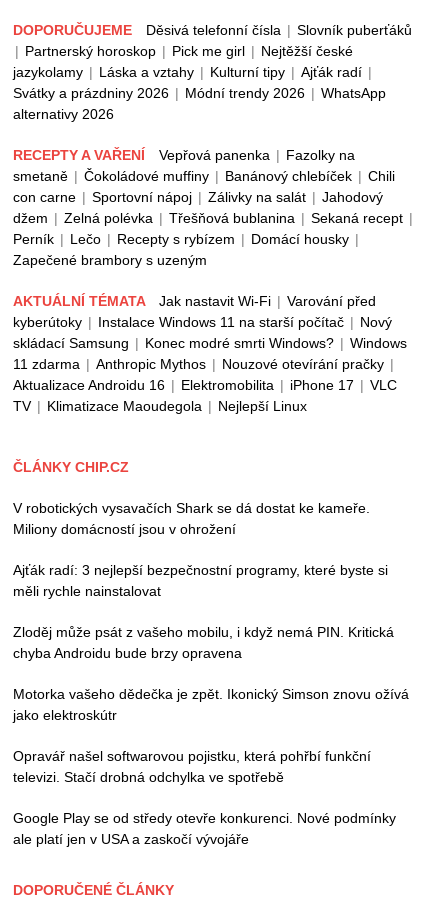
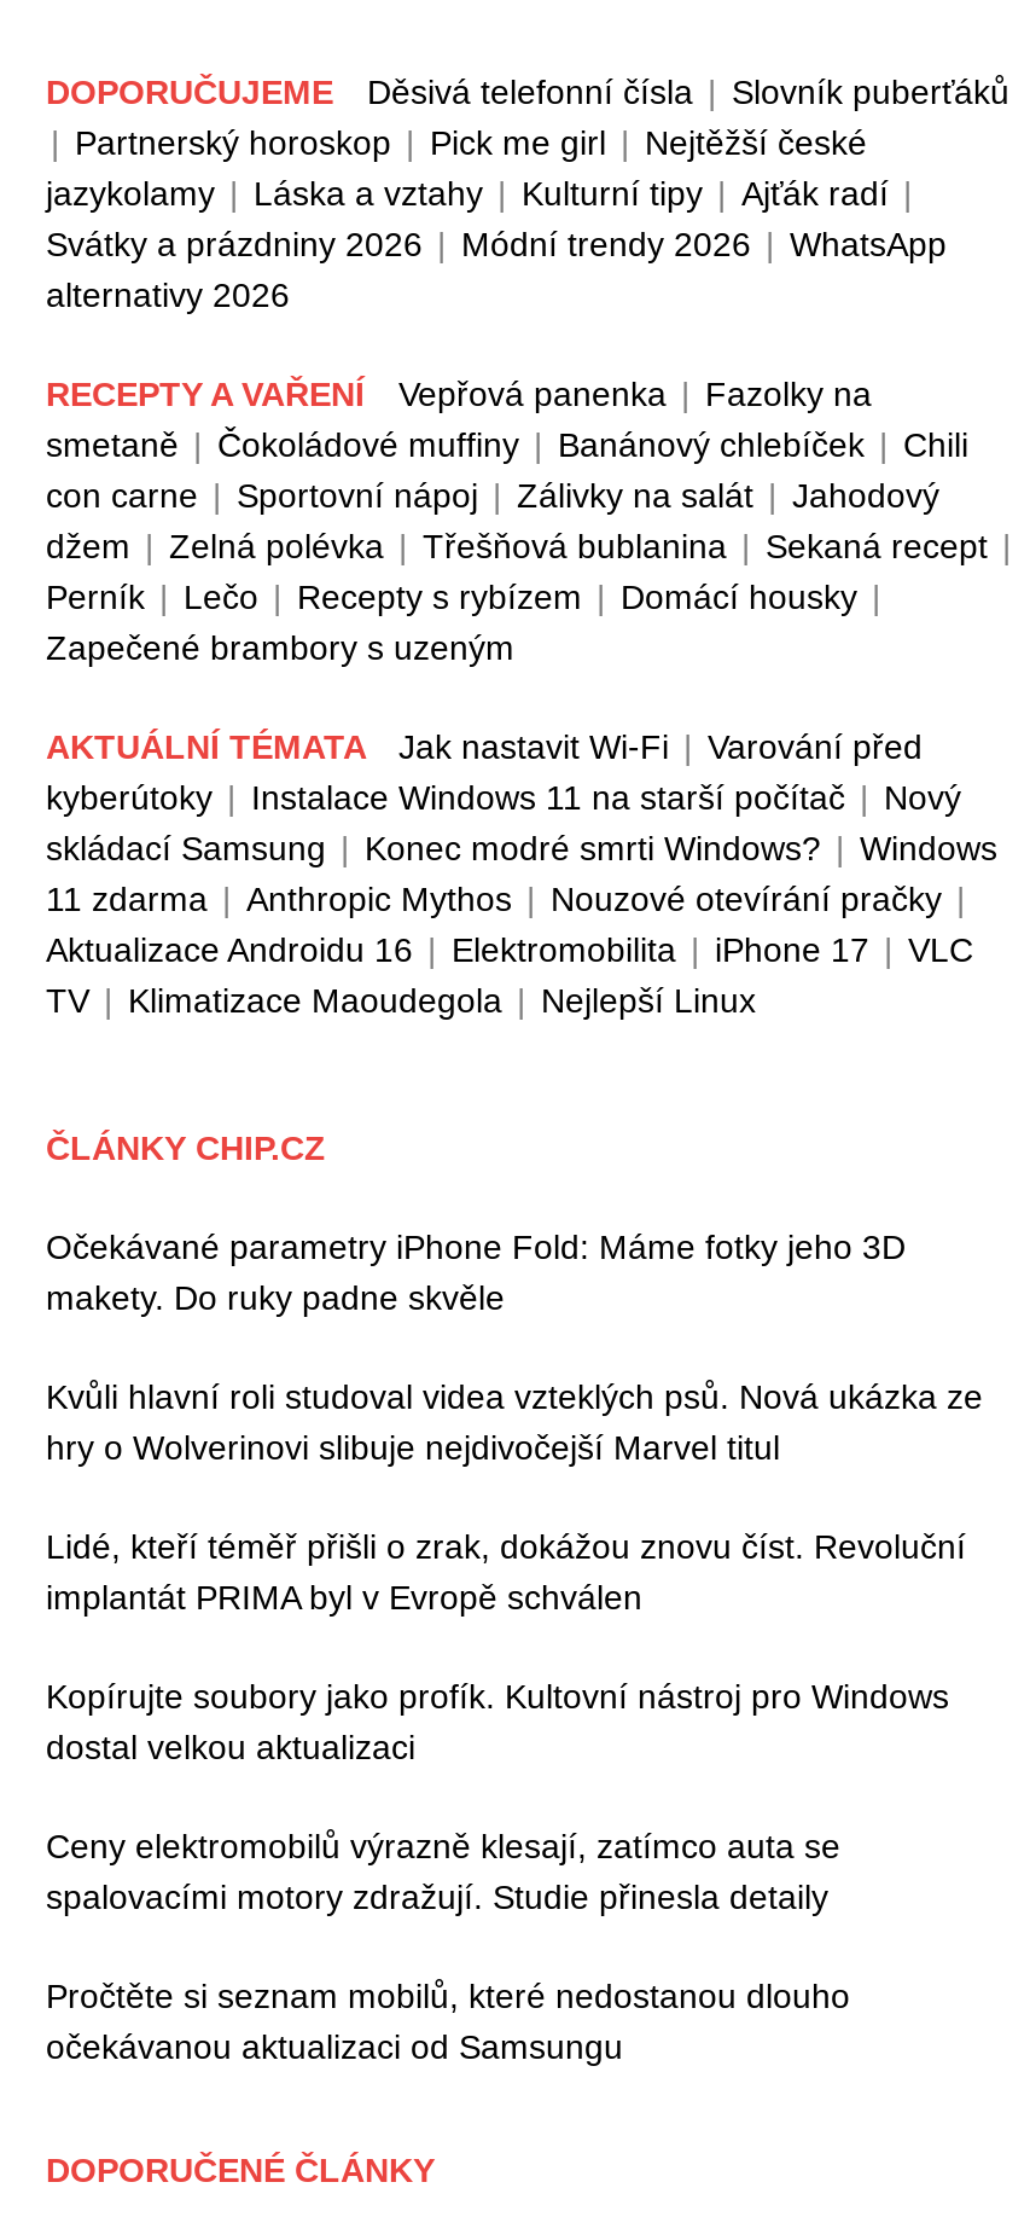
[13,500,370,537] V robotických vysavačích Shark se dá dostat ke kameře. | Miliony domácností jsou v ohrožení -> [46,1228,906,1317] Očekávané parametry iPhone Fold: Máme fotky jeho 3D | makety. Do ruky padne skvěle
[13,562,388,599] Ajťák radí: 3 nejlepší bezpečnostní programy, které byste si | měli rychle nainstalovat -> [46,1377,983,1467] Kvůli hlavní roli studoval videa vzteklých psů. Nová ukázka ze | hry o Wolverinovi slibuje nejdivočejší Marvel titul
[13,624,394,661] Zloděj může psát z vašeho mobilu, i když nemá PIN. Kritická | chyba Androidu bude brzy opravena -> [46,1527,966,1617] Lidé, kteří téměř přišli o zrak, dokážou znovu číst. Revoluční | implantát PRIMA byl v Evropě schválen
[13,686,409,723] Motorka vašeho dědečka je zpět. Ikonický Simson znovu ožívá | jako elektroskútr -> [46,1677,949,1766] Kopírujte soubory jako profík. Kultovní nástroj pro Windows | dostal velkou aktualizaci
[13,748,371,785] Opravář našel softwarovou pojistku, která pohřbí funkční | televizi. Stačí drobná odchylka ve spotřebě -> [46,1827,840,1916] Ceny elektromobilů výrazně klesají, zatímco auta se | spalovacími motory zdražují. Studie přinesla detaily
[13,810,396,847] Google Play se od středy otevře konkurenci. Nové podmínky | ale platí jen v USA a zaskočí vývojáře -> [46,1977,850,2066] Pročtěte si seznam mobilů, které nedostanou dlouho | očekávanou aktualizaci od Samsungu

